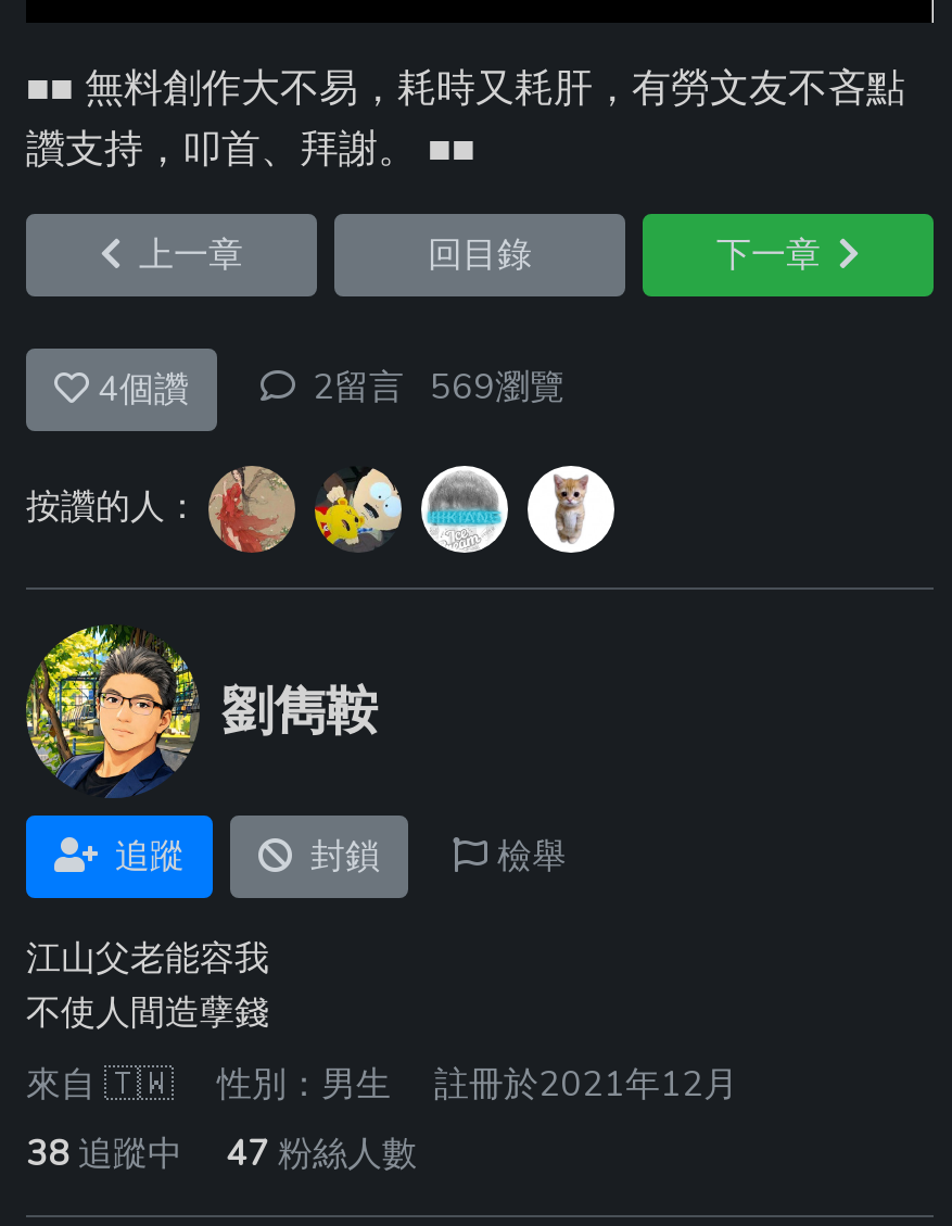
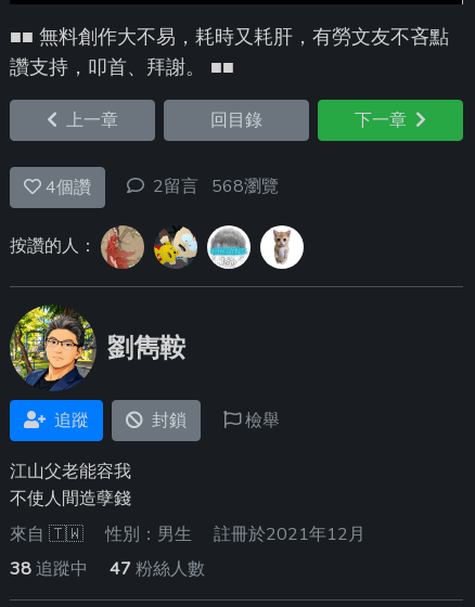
[313,363,564,411] 2留言 569瀏覽 -> [153,174,279,198] 2留言 568瀏覽

